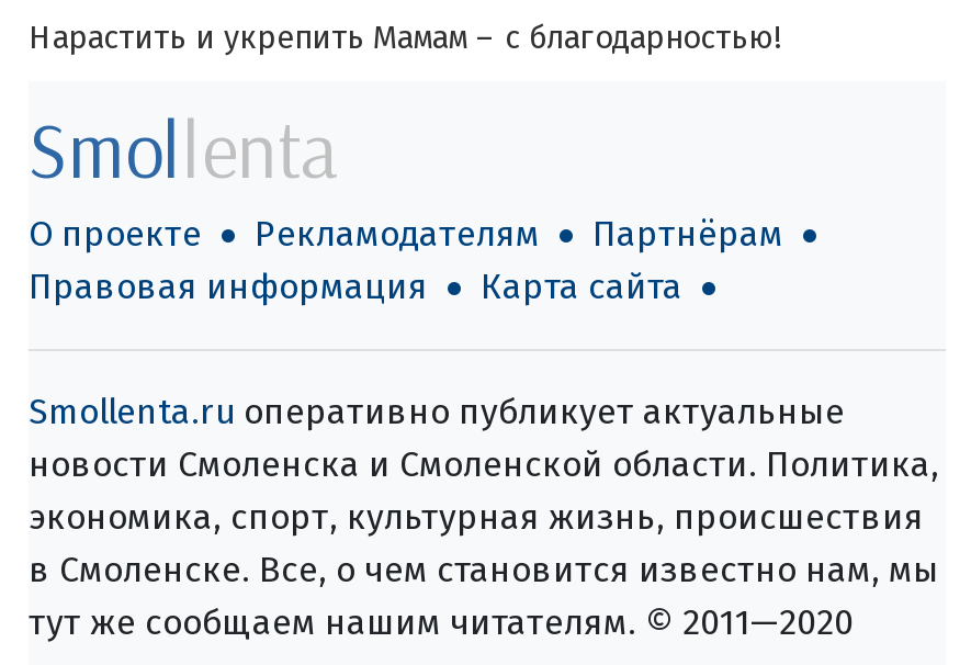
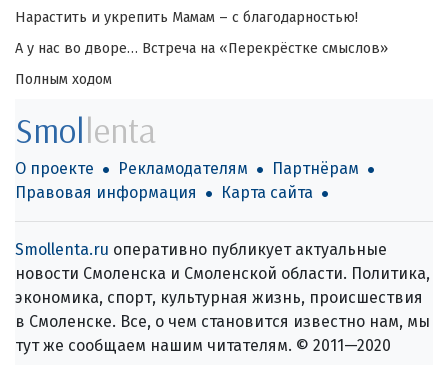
none -> [15,40,388,88] А у нас во дворе… Встреча на «Перекрёстке смыслов» | Полным ходом

